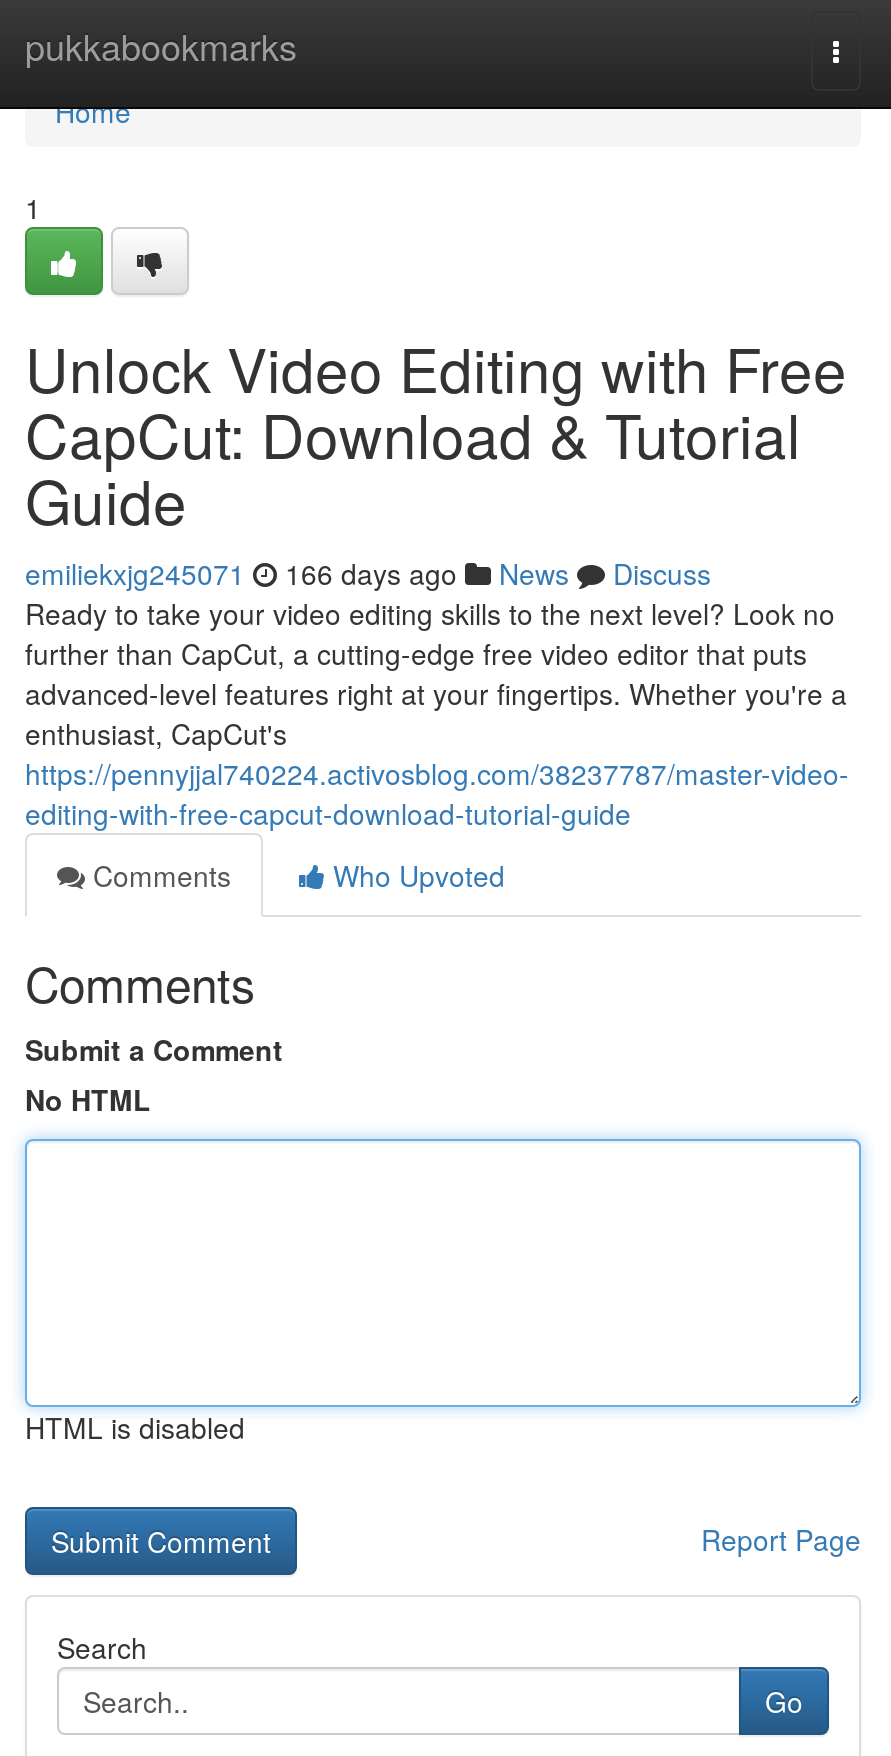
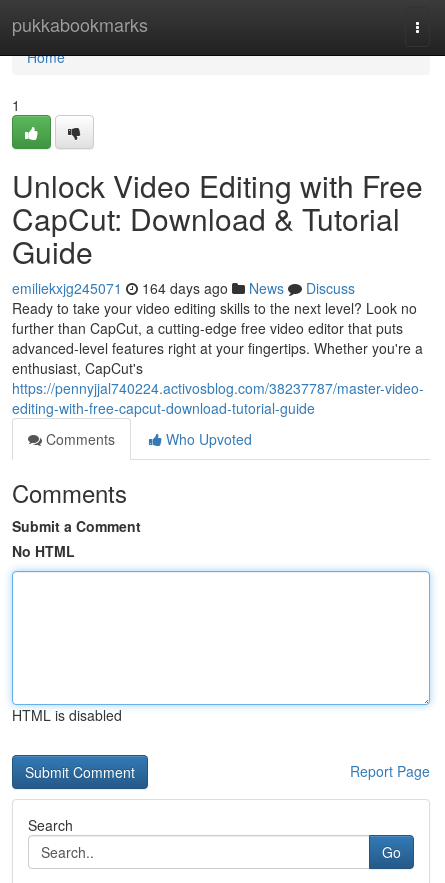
[25,553,711,593] emiliekxjg245071 166 days ago News Discuss -> [12,278,355,298] emiliekxjg245071 164 days ago News Discuss

